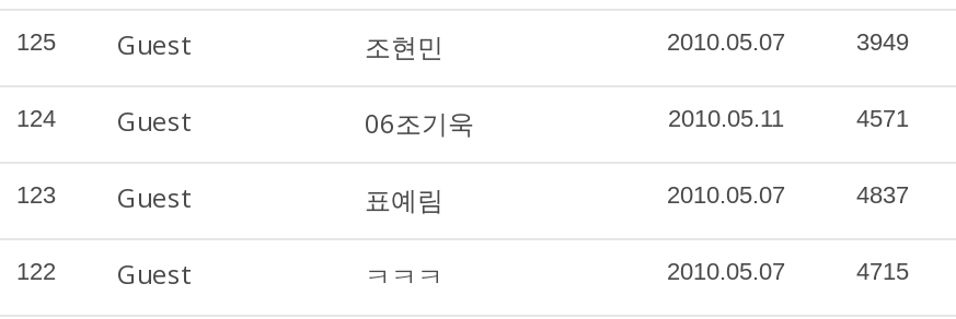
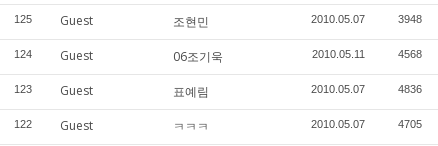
[856,28,909,55] 3949 -> [397,13,421,25] 3948
[856,105,909,131] 4571 -> [397,48,421,60] 4568
[856,181,909,208] 4837 -> [397,83,421,95] 4836
[856,258,909,284] 4715 -> [397,118,421,130] 4705

